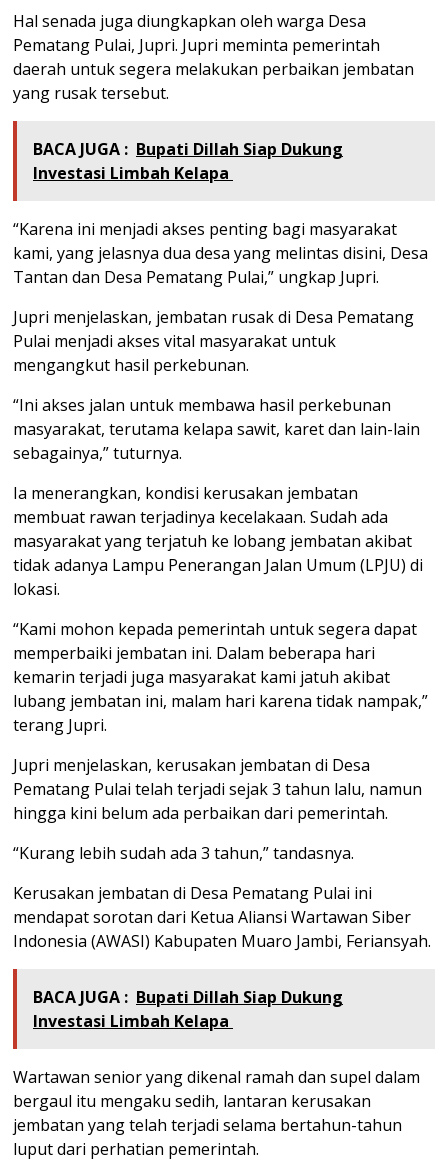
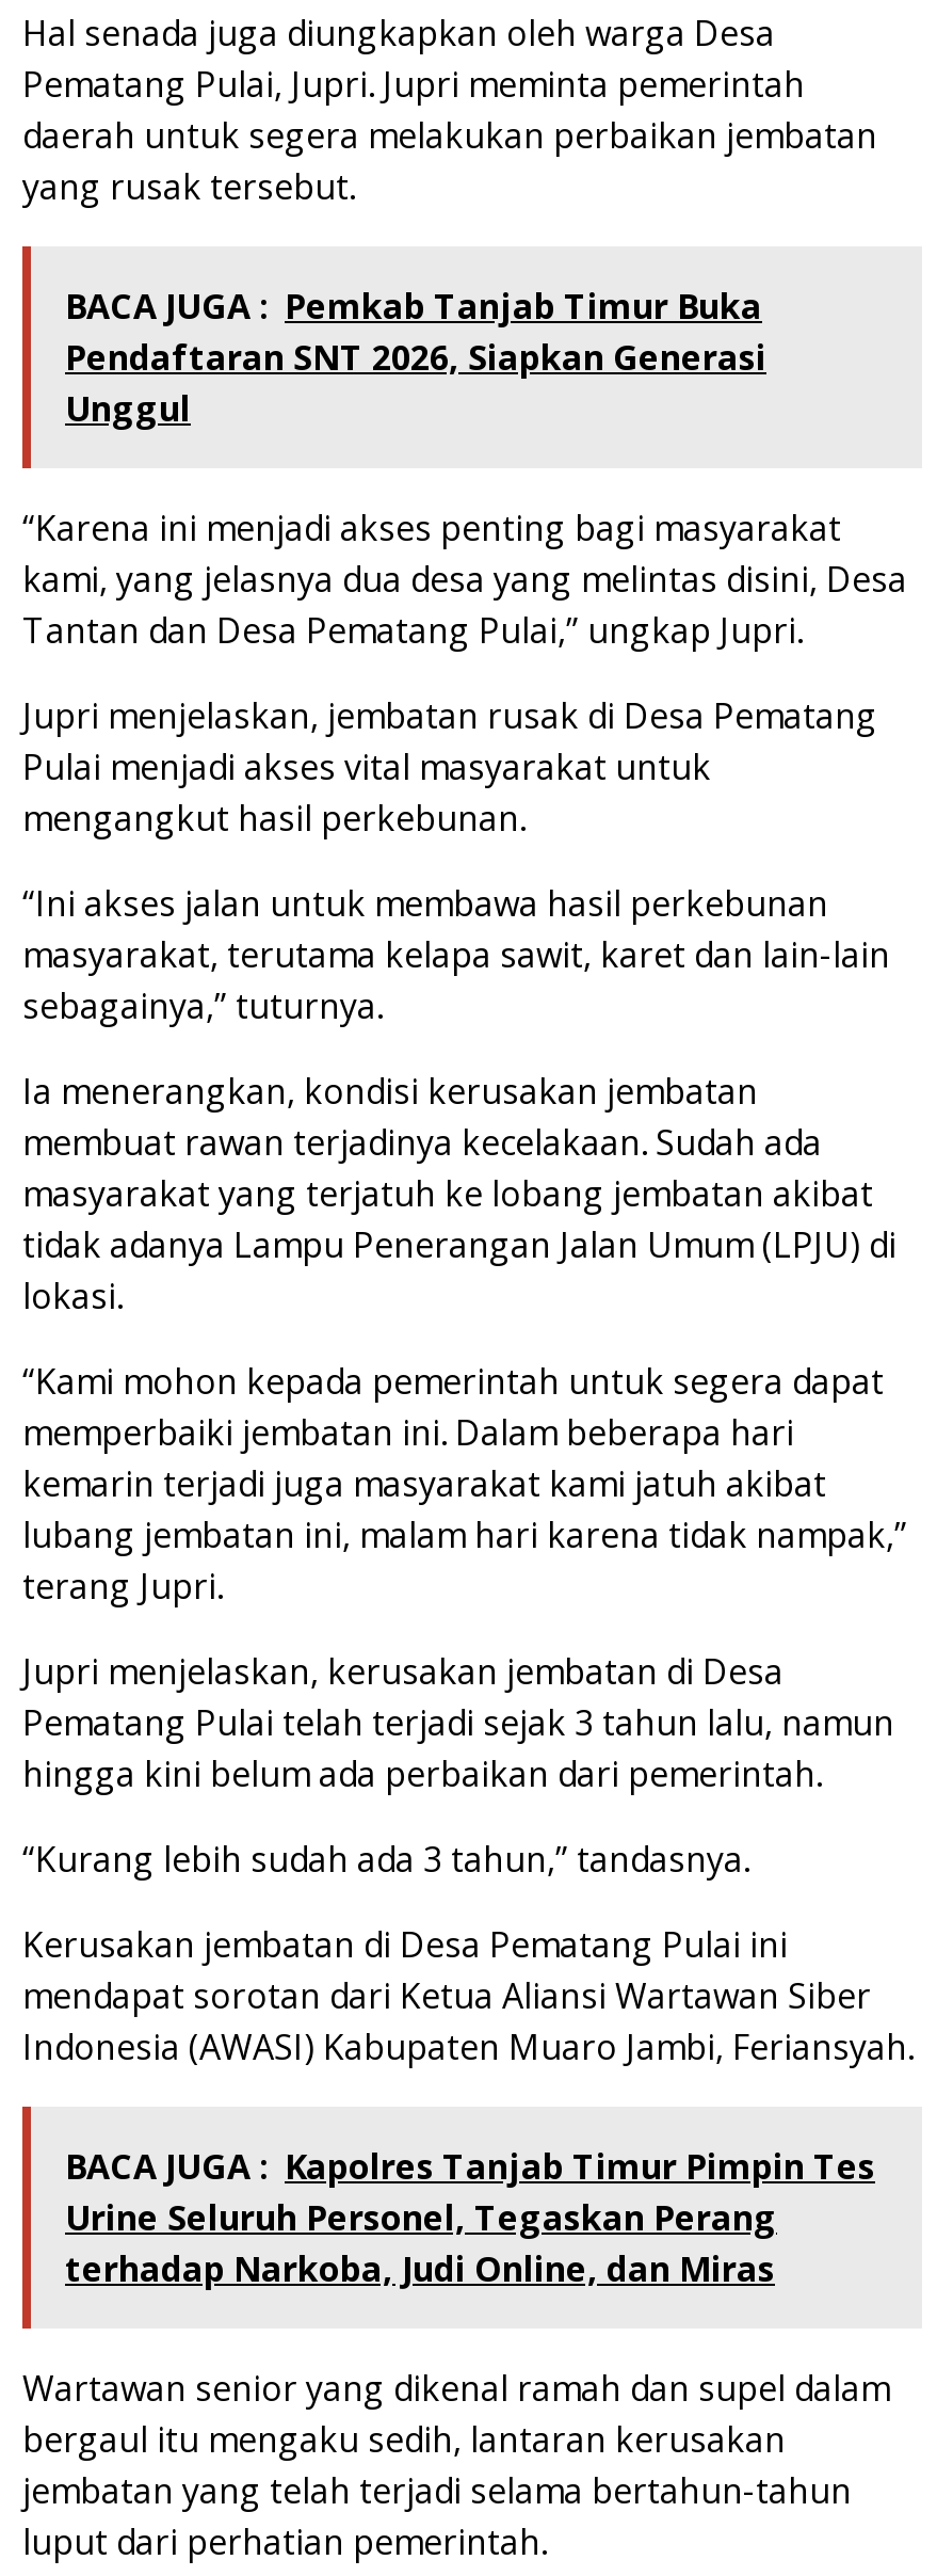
[33,138,343,184] BACA JUGA : Bupati Dillah Siap Dukung | Investasi Limbah Kelapa -> [65,283,766,432] BACA JUGA : Pemkab Tanjab Timur Buka | Pendaftaran SNT 2026, Siapkan Generasi | Unggul
[33,986,343,1032] BACA JUGA : Bupati Dillah Siap Dukung | Investasi Limbah Kelapa -> [65,2143,875,2292] BACA JUGA : Kapolres Tanjab Timur Pimpin Tes | Urine Seluruh Personel, Tegaskan Perang | terhadap Narkoba, Judi Online, dan Miras

